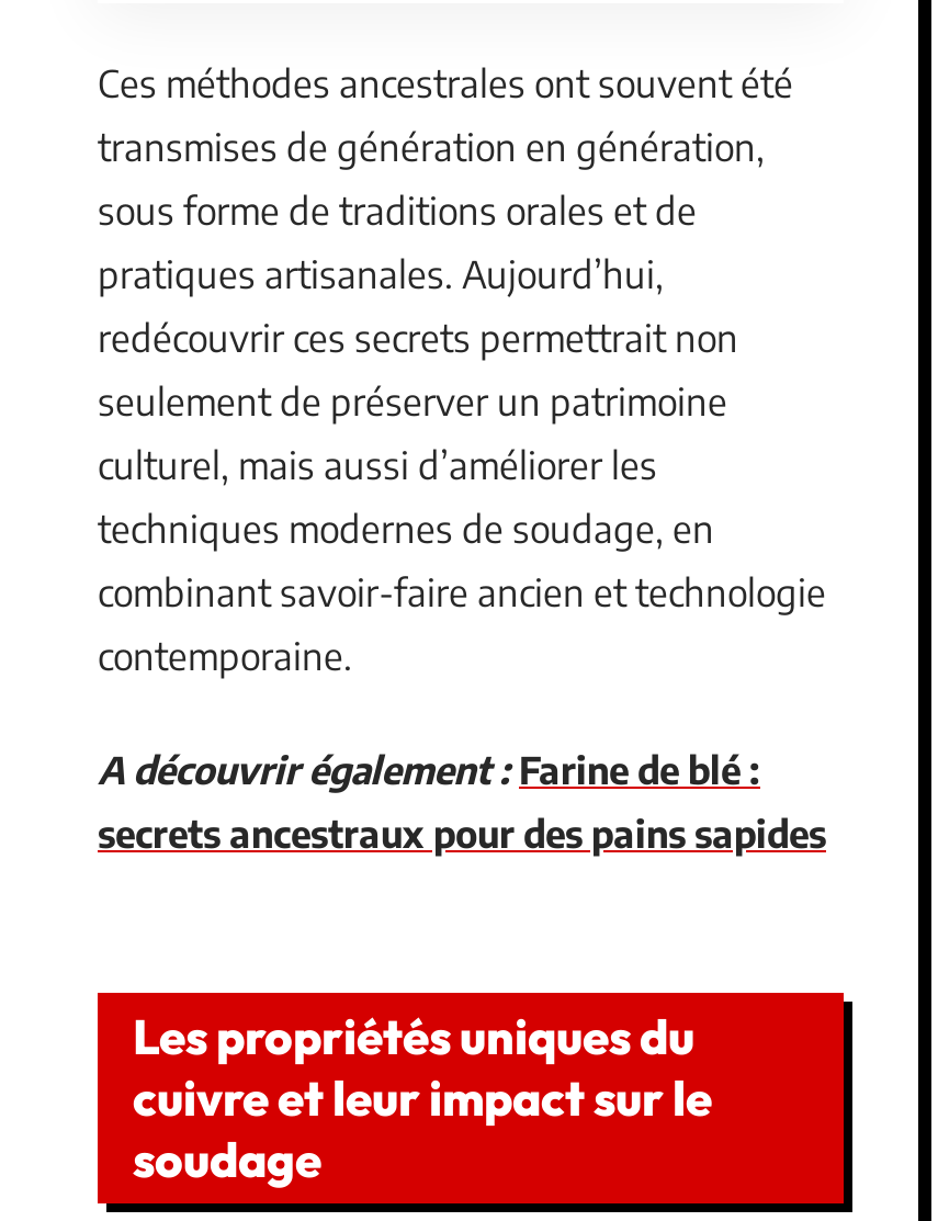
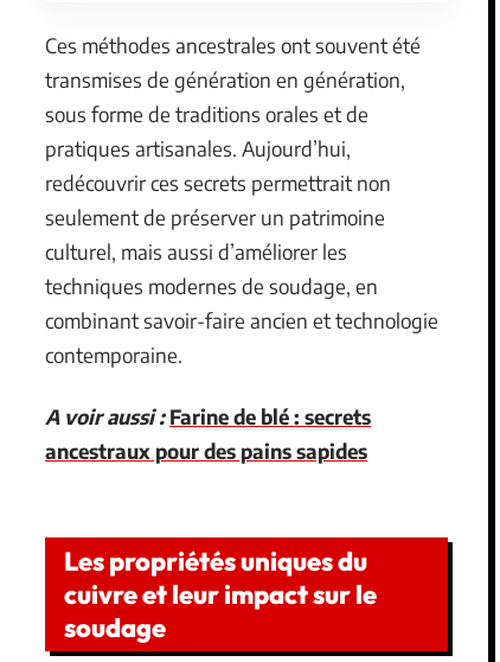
[98,744,826,856] A découvrir également : Farine de blé : | secrets ancestraux pour des pains sapides -> [45,403,371,463] A voir aussi : Farine de blé : secrets | ancestraux pour des pains sapides

